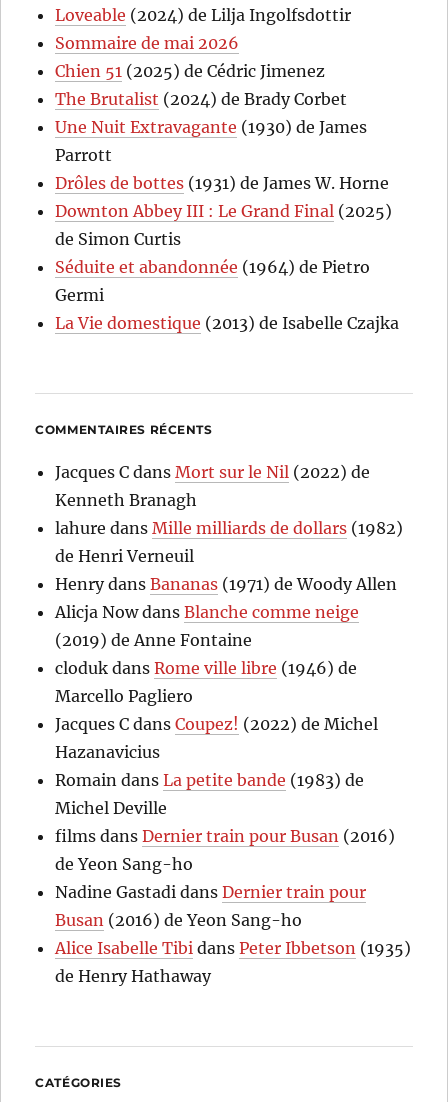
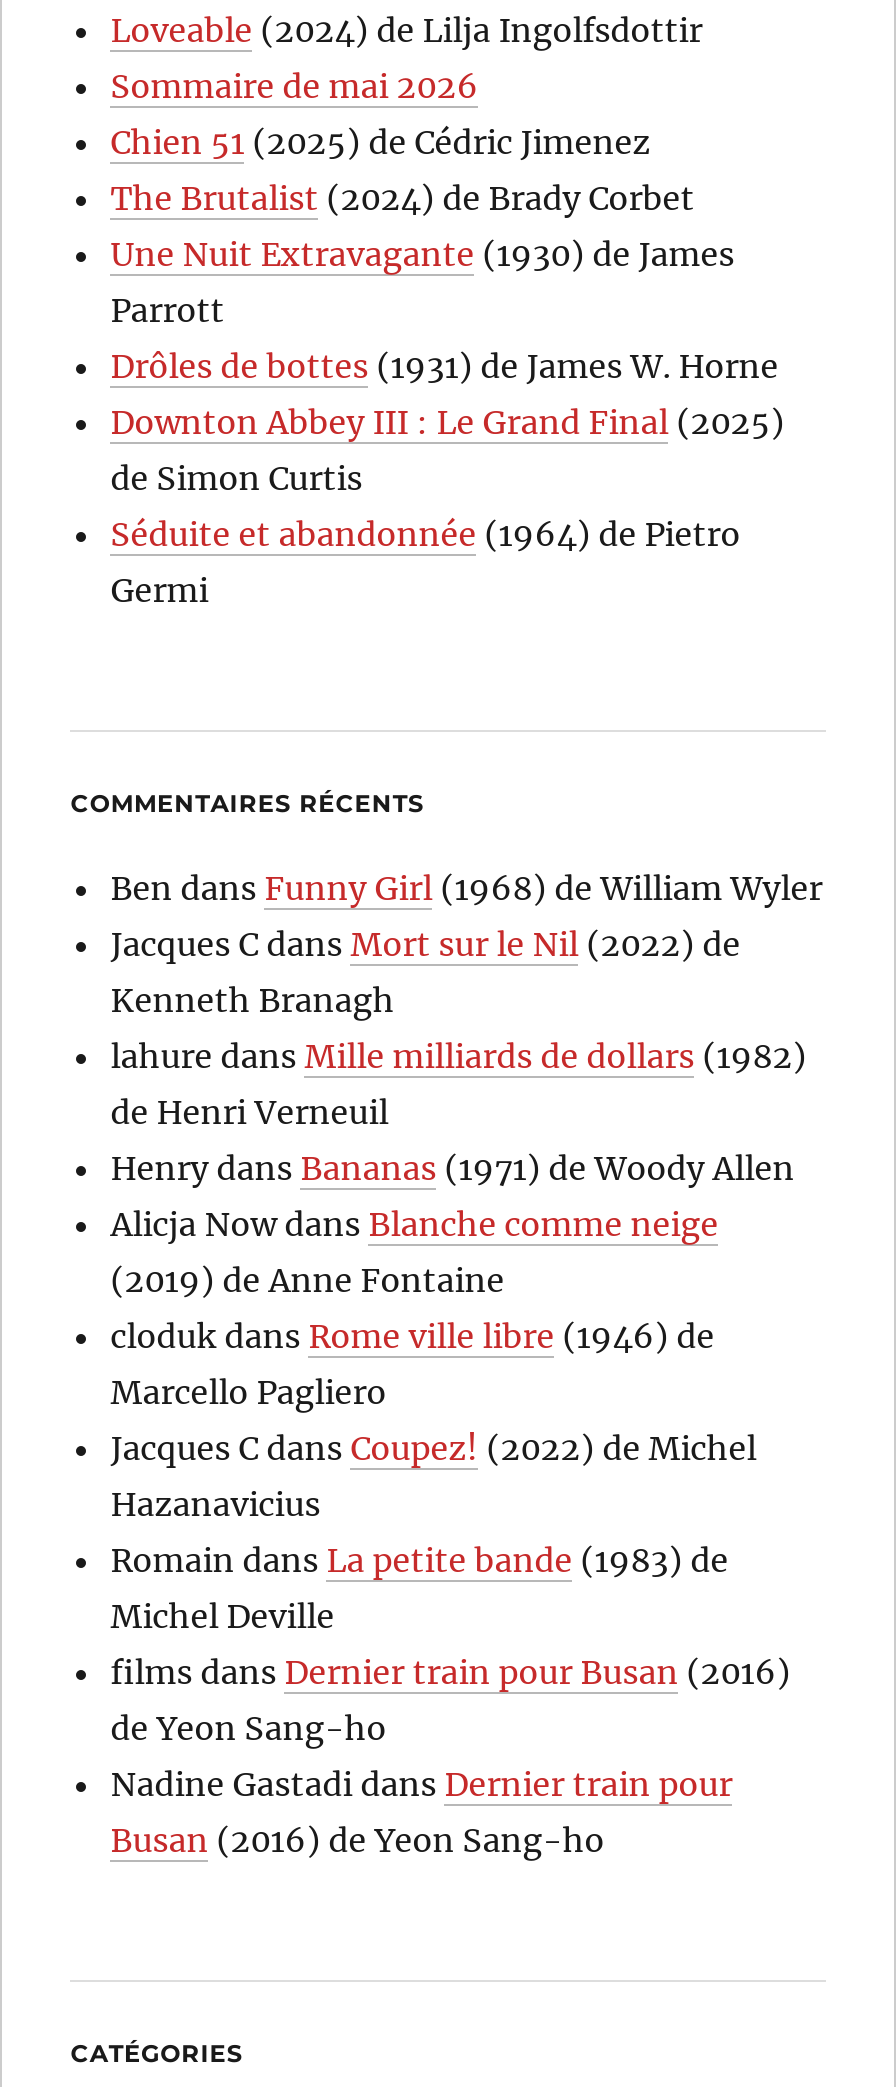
[55,313,399,333] La Vie domestique (2013) de Isabelle Czajka -> none
none -> [111,867,823,907] Ben dans Funny Girl (1968) de William Wyler
[55,938,411,986] Alice Isabelle Tibi dans Peter Ibbetson (1935) | de Henry Hathaway -> none

